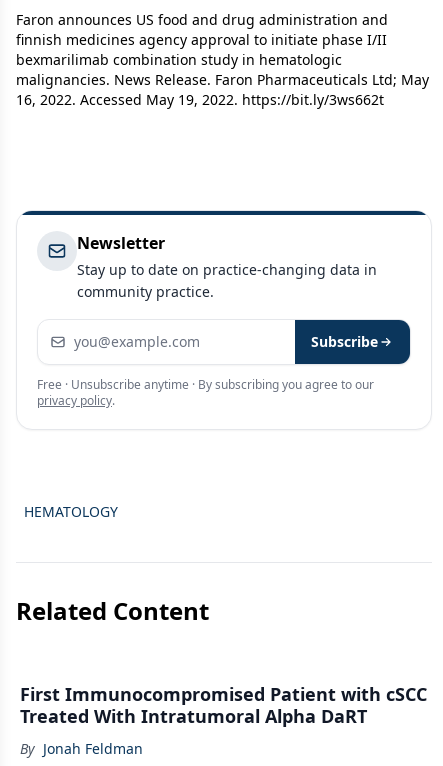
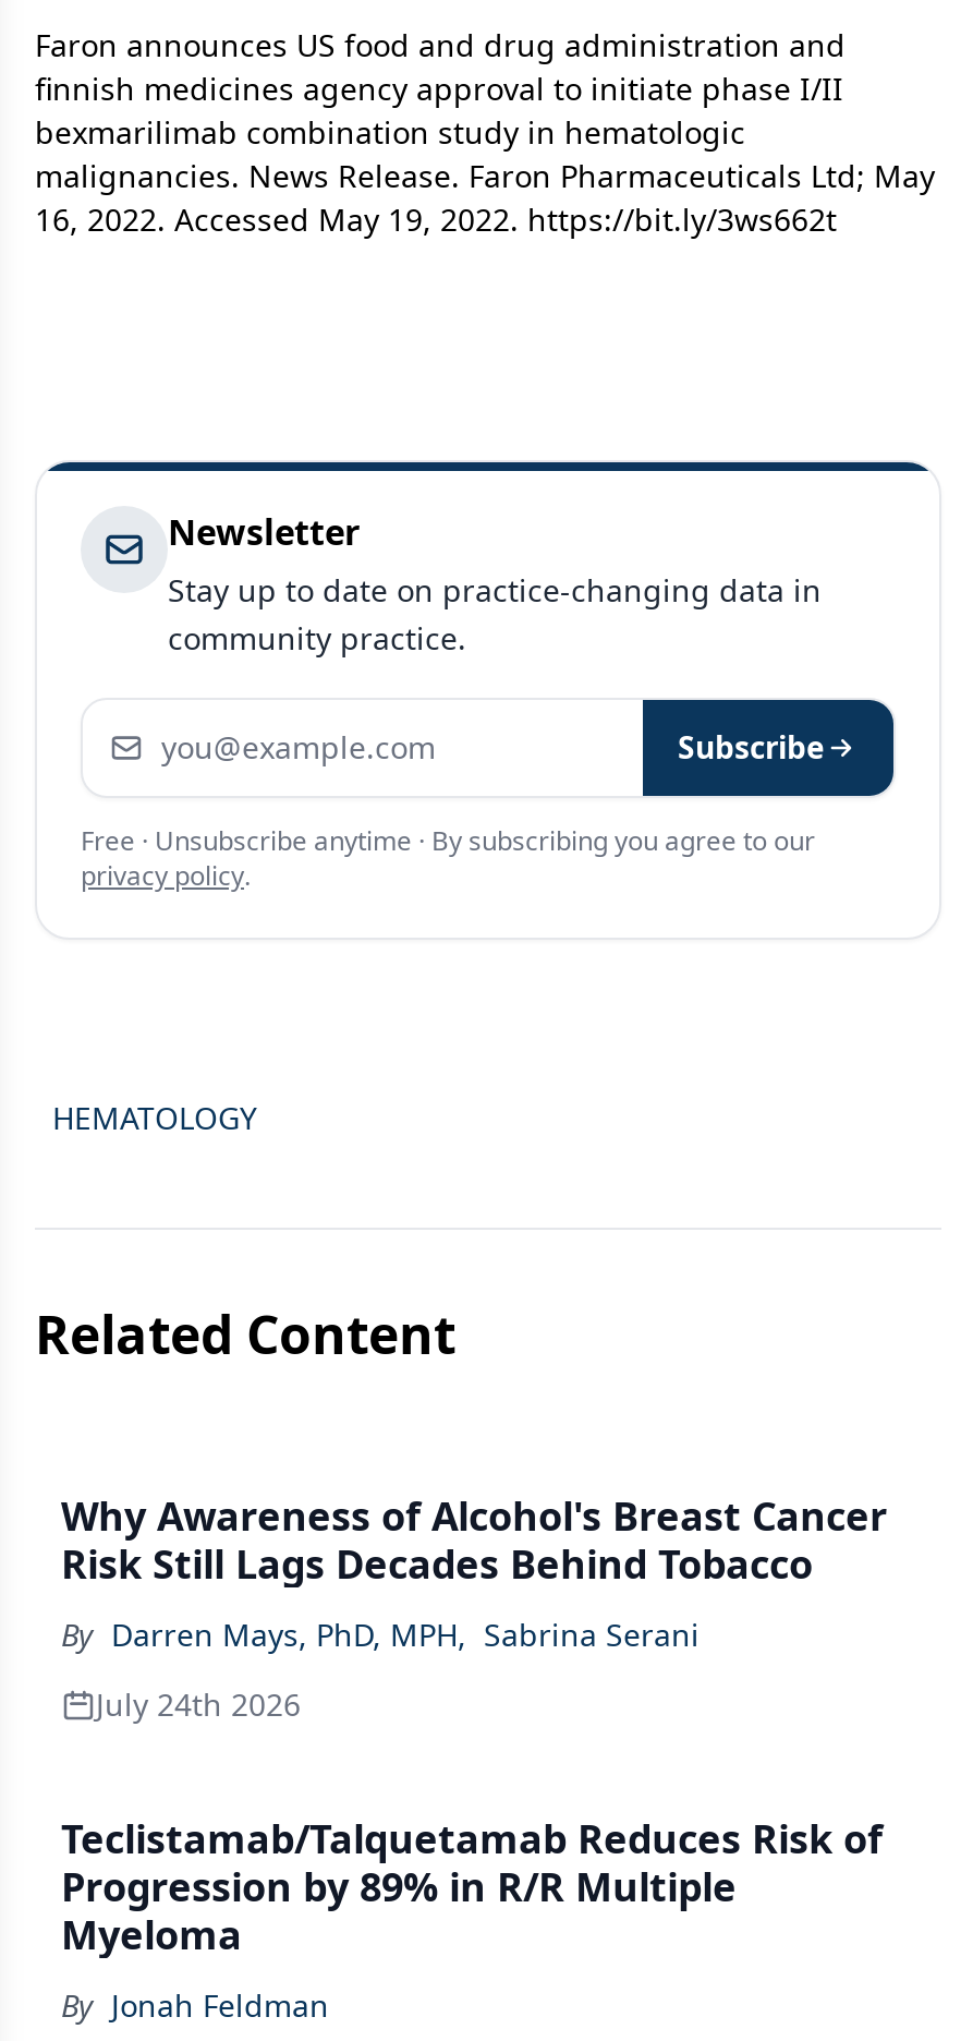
[20,682,427,728] First Immunocompromised Patient with cSCC | Treated With Intratumoral Alpha DaRT -> [61,1489,887,1960] Why Awareness of Alcohol's Breast Cancer | Risk Still Lags Decades Behind Tobacco | By Darren Mays, PhD, MPH, Sabrina Serani | July 24th 2026 | Teclistamab/Talquetamab Reduces Risk of | Progression by 89% in R/R Multiple | Myeloma

